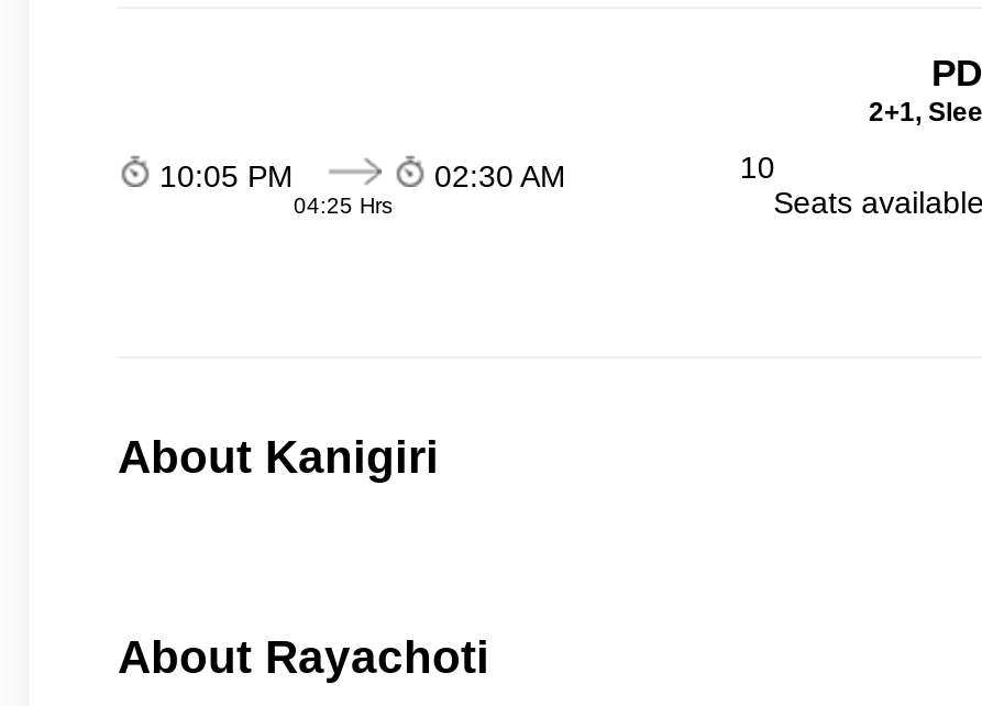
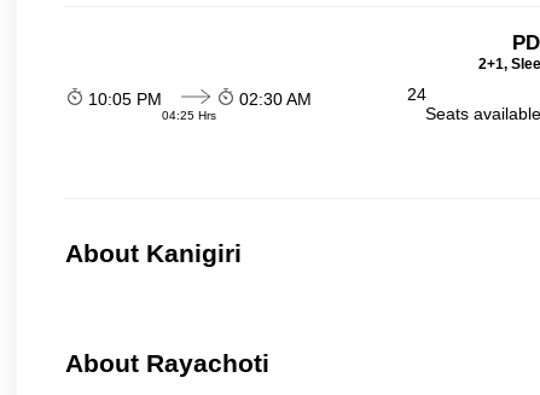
[740,150,775,185] 10 -> [407,85,426,104] 24

